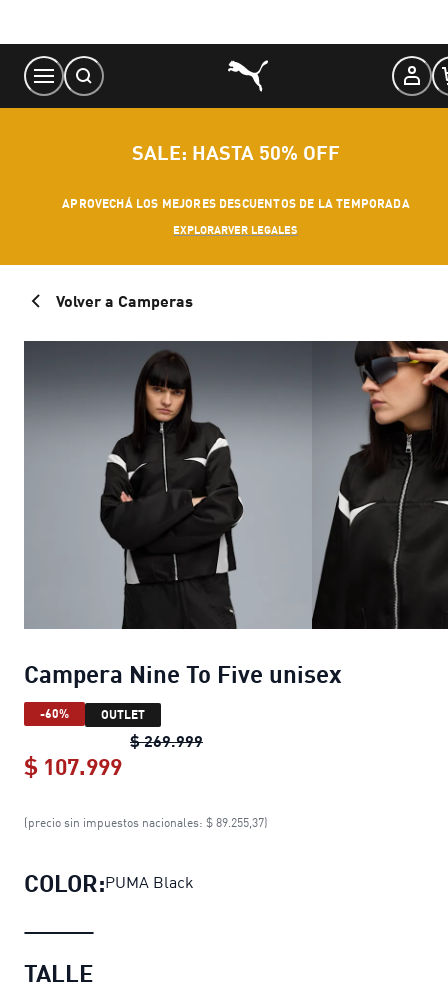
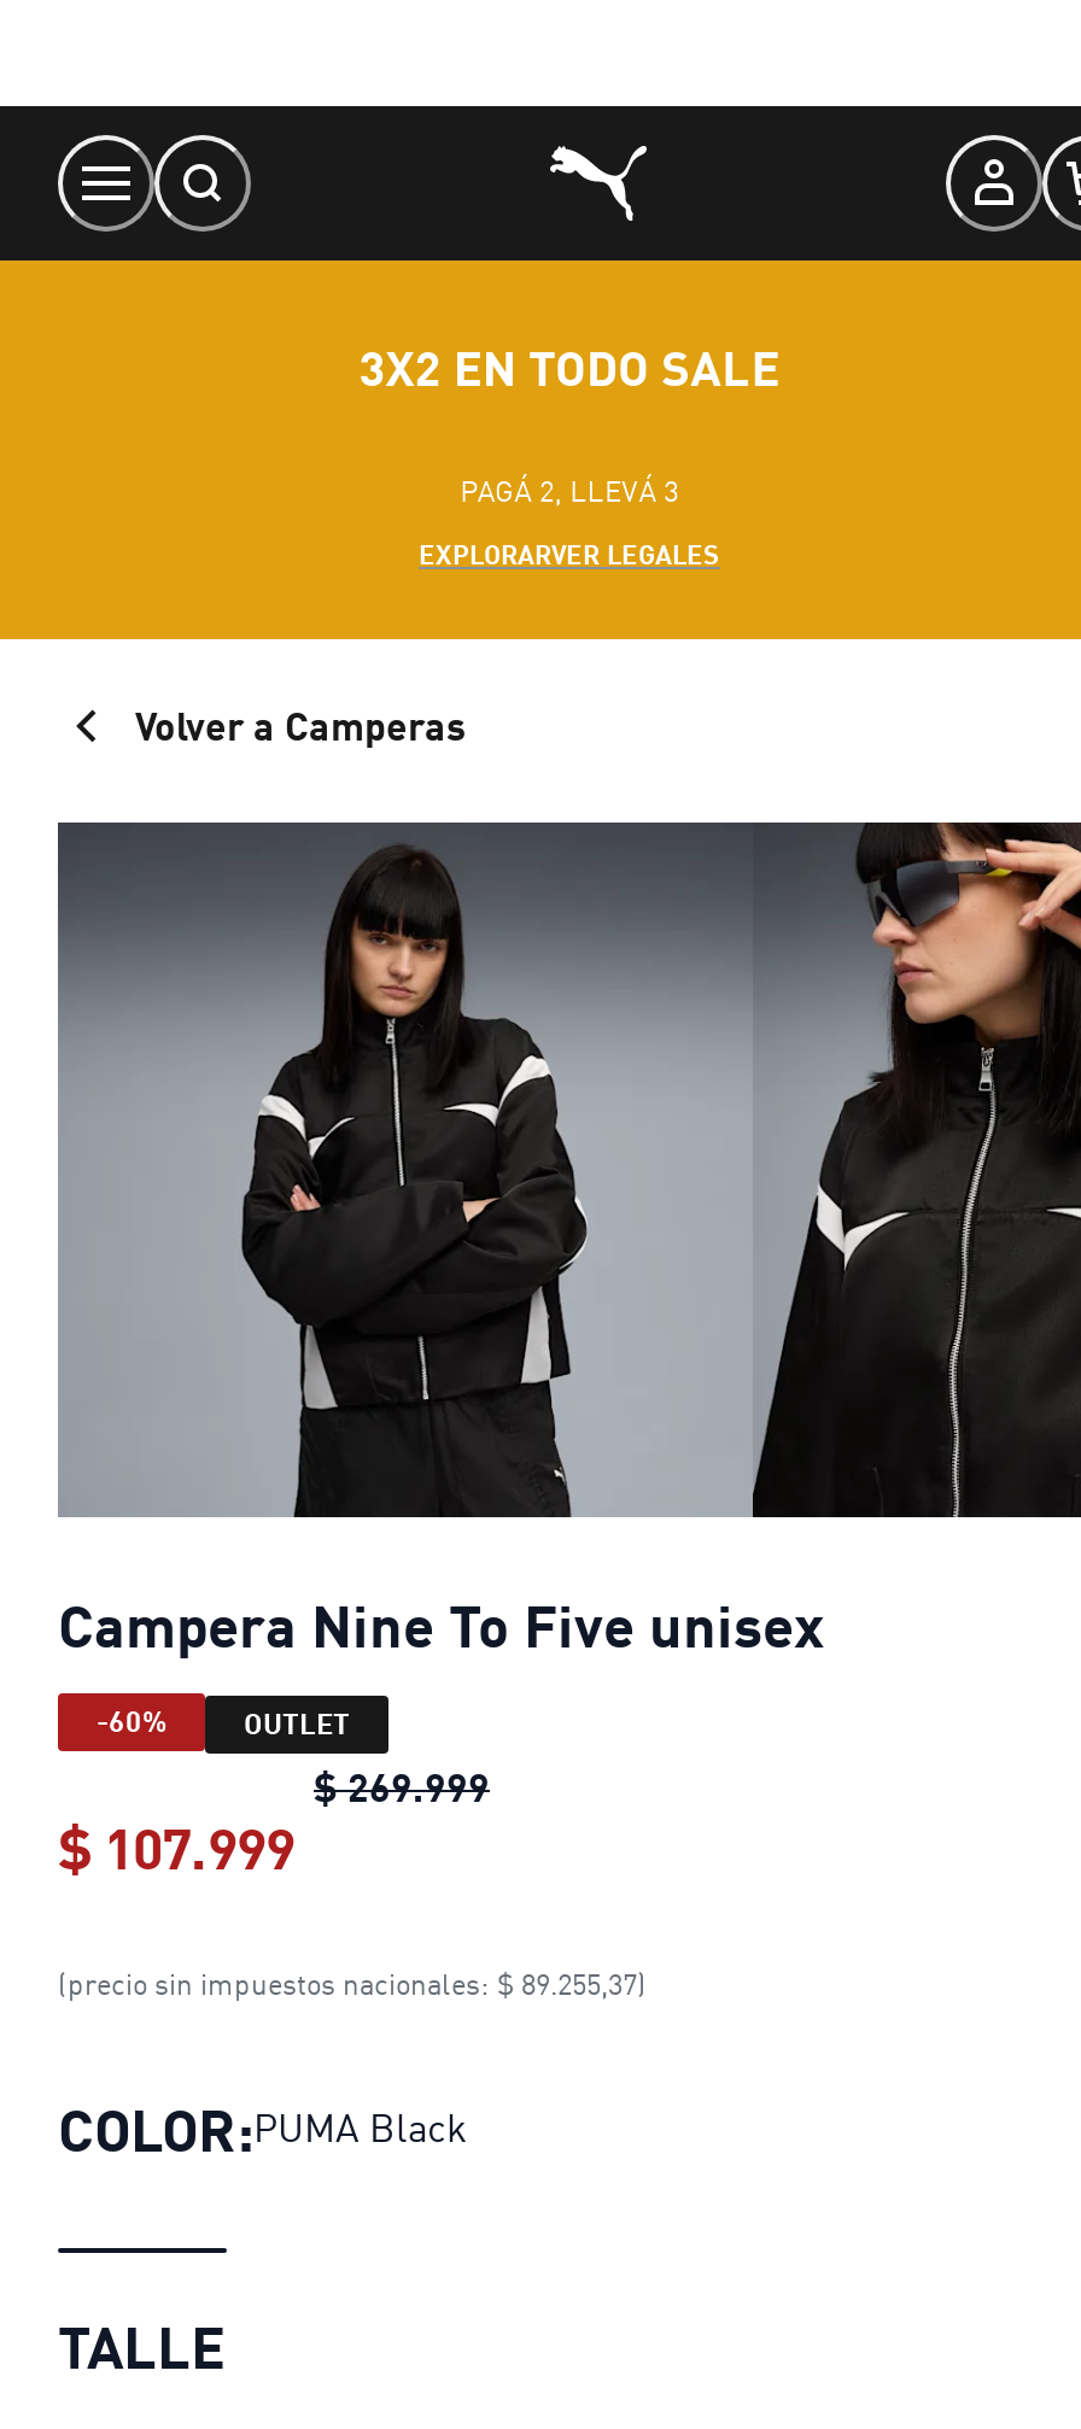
[132,140,340,164] SALE: HASTA 50% OFF -> [359,338,780,396] 3X2 EN TODO SALE
[62,196,410,211] APROVECHÁ LOS MEJORES DESCUENTOS DE LA TEMPORADA -> [460,473,679,509] PAGÁ 2, LLEVÁ 3

